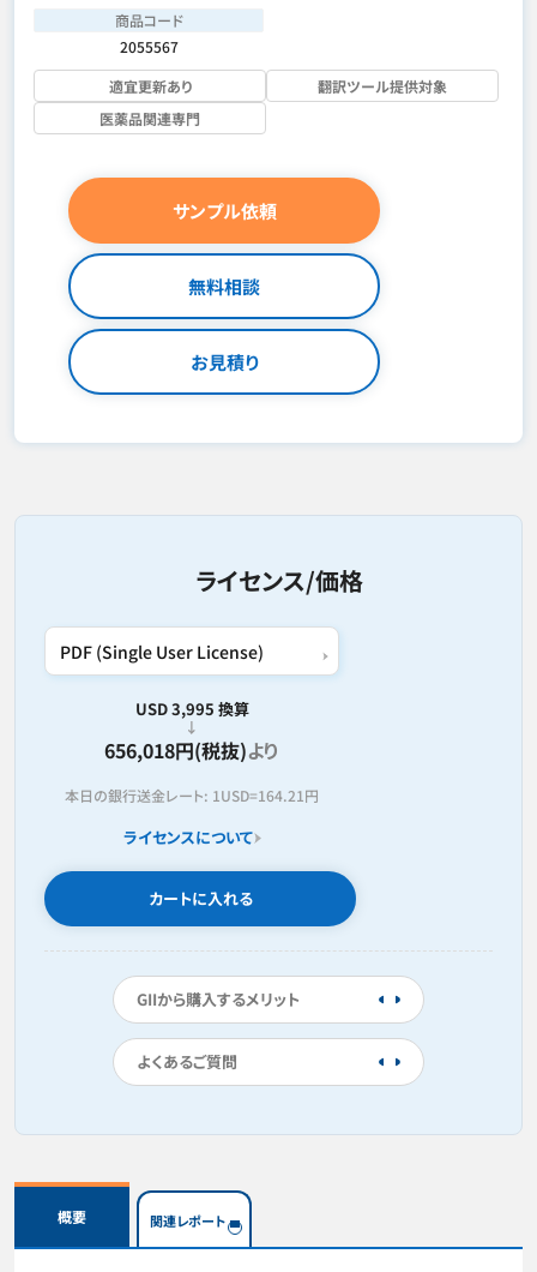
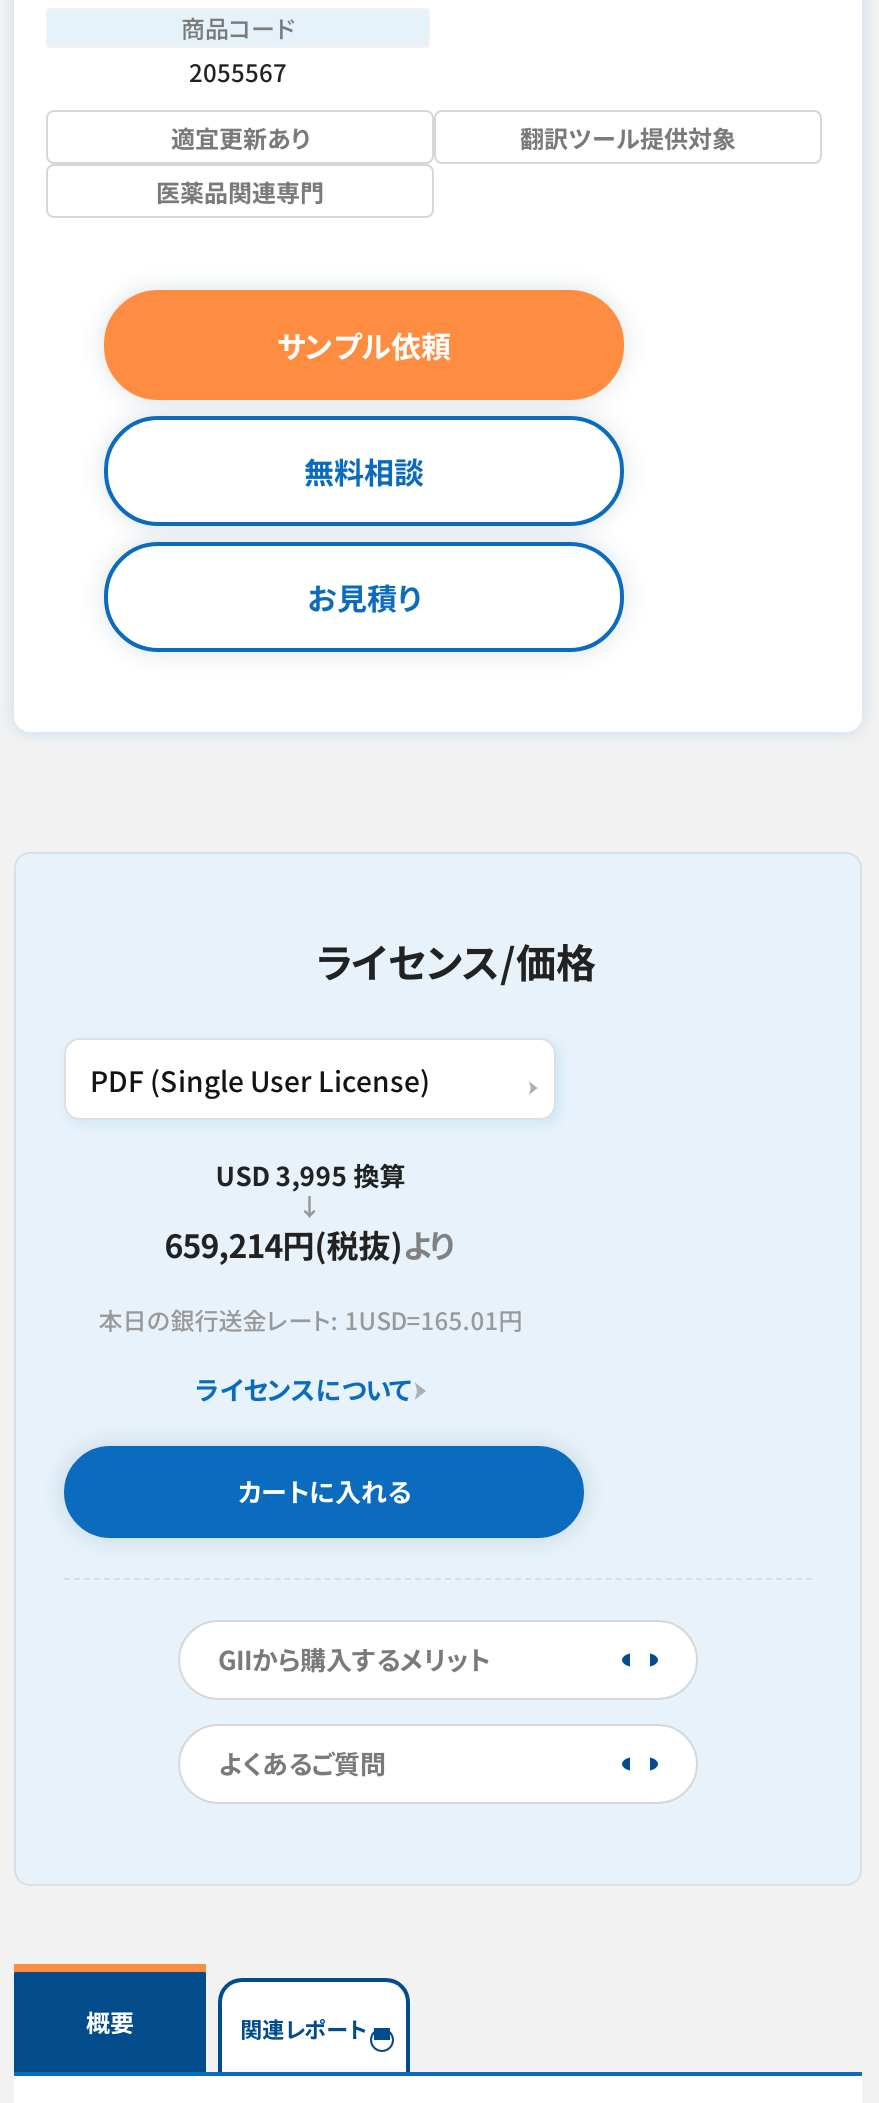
[105,736,280,764] 656,018円(税抜)より -> [164,1220,456,1268] 659,214円(税抜)より
[65,785,319,805] 本日の銀行送金レート: 1USD=164.21円 -> [98,1302,522,1336] 本日の銀行送金レート: 1USD=165.01円

